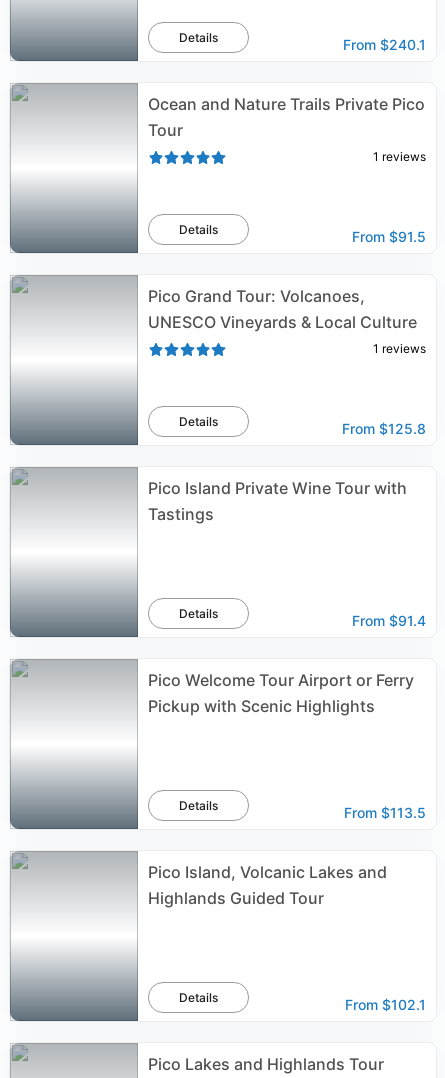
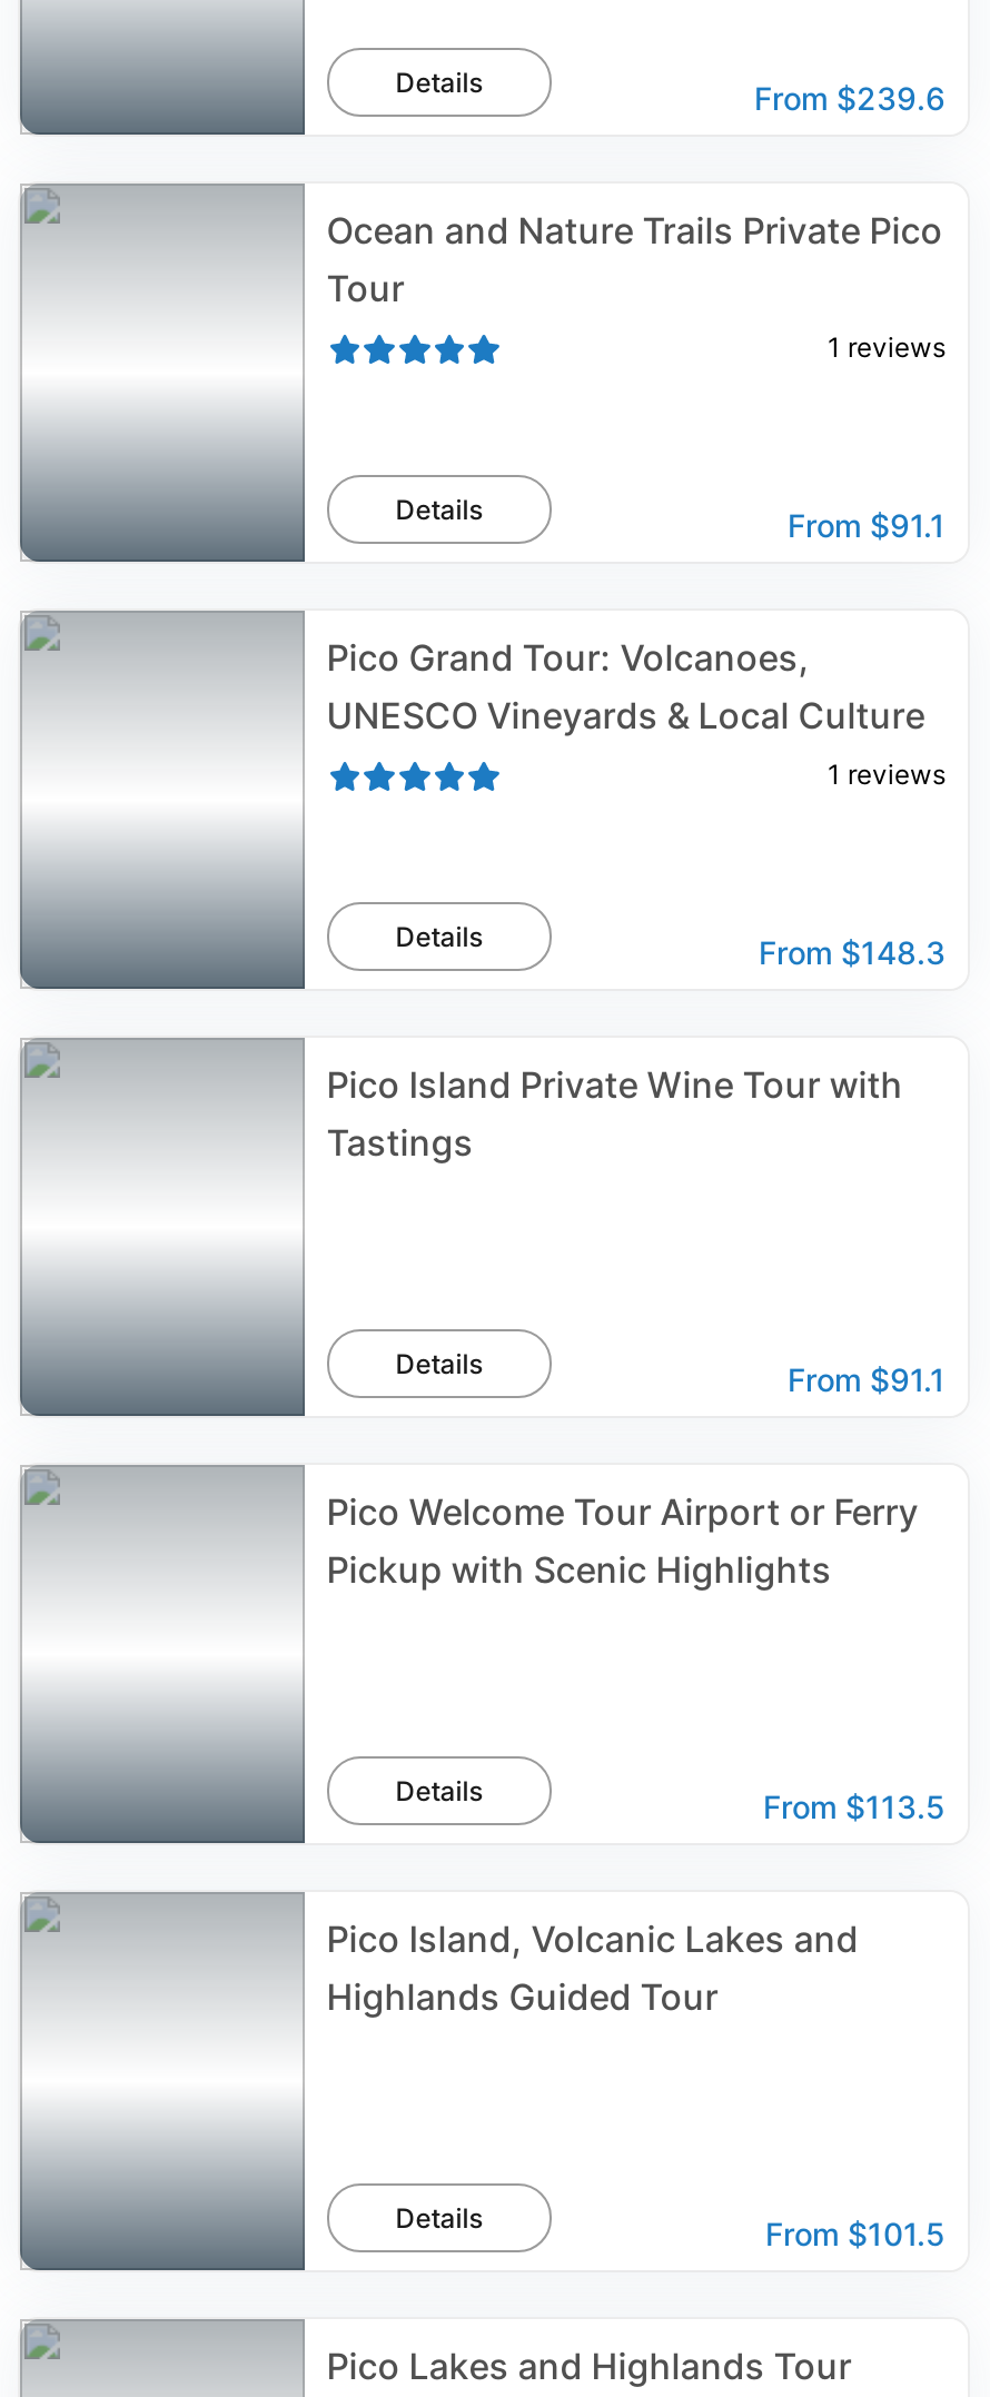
[343,36,426,53] From $240.1 -> [754,79,946,117] From $239.6
[352,228,426,245] From $91.5 -> [788,506,946,544] From $91.1
[342,420,426,437] From $125.8 -> [759,933,946,971] From $148.3
[352,612,426,629] From $91.4 -> [788,1360,946,1398] From $91.1
[345,996,426,1013] From $102.1 -> [765,2215,946,2252] From $101.5

